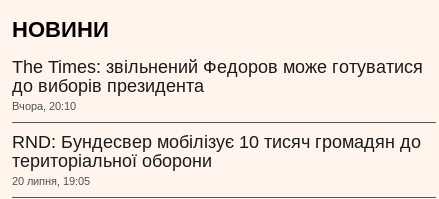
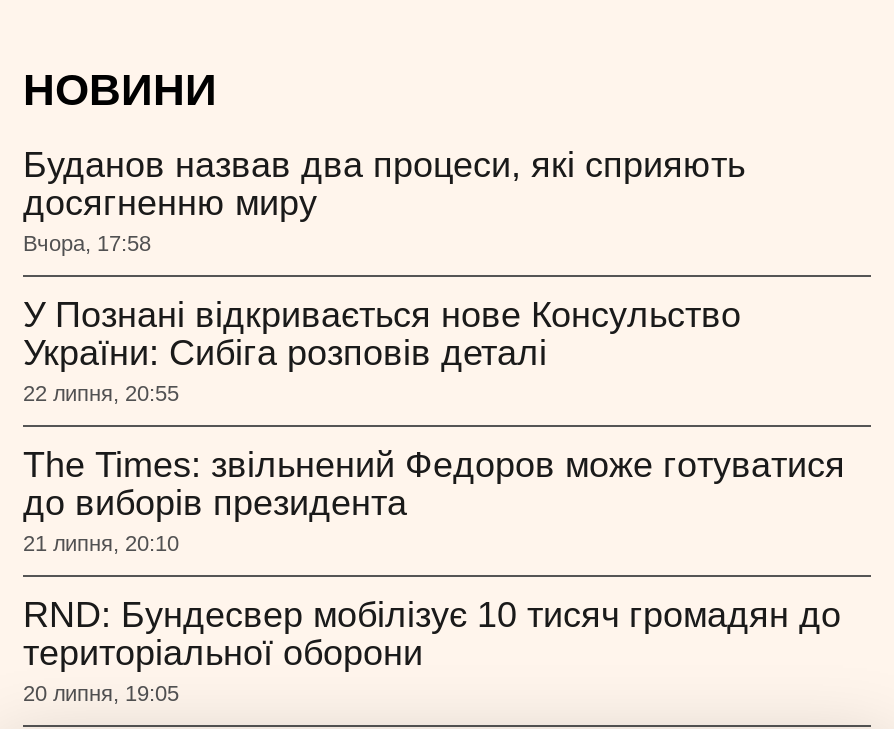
none -> [23,144,745,404] Буданов назвав два процеси, які сприяють | досягненню миру | Вчора, 17:58 | У Познані відкривається нове Консульство | України: Сибіга розповів деталі | 22 липня, 20:55
[12,100,76,112] Вчора, 20:10 -> [23,530,179,554] 21 липня, 20:10

